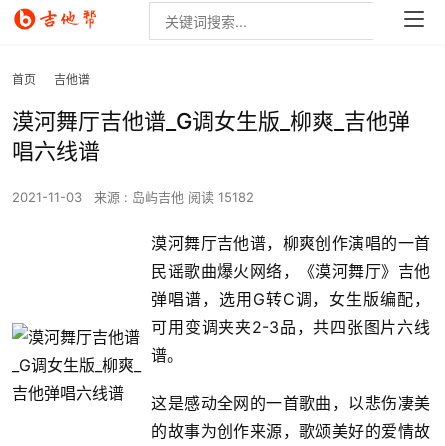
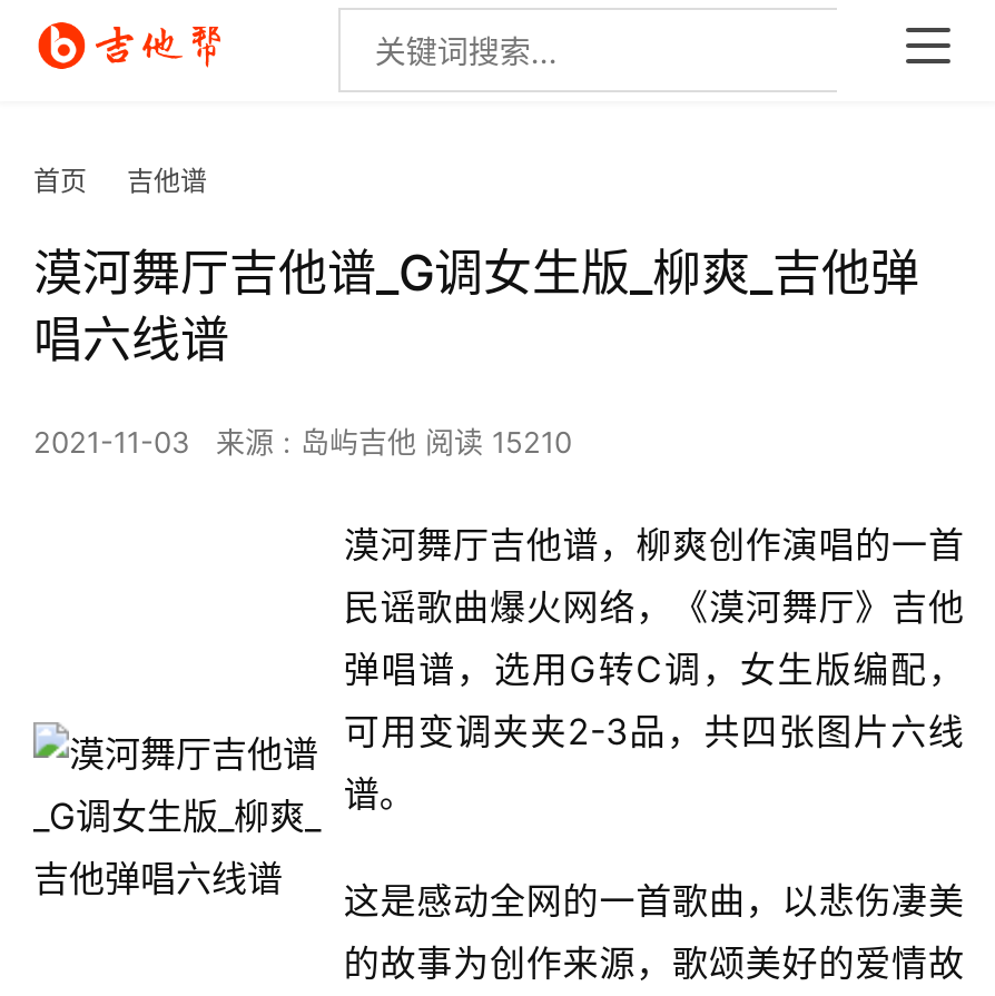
[12,189,254,205] 2021-11-03 来源 : 岛屿吉他阅读 15182 -> [33,424,572,460] 2021-11-03 来源 : 岛屿吉他阅读 15210

